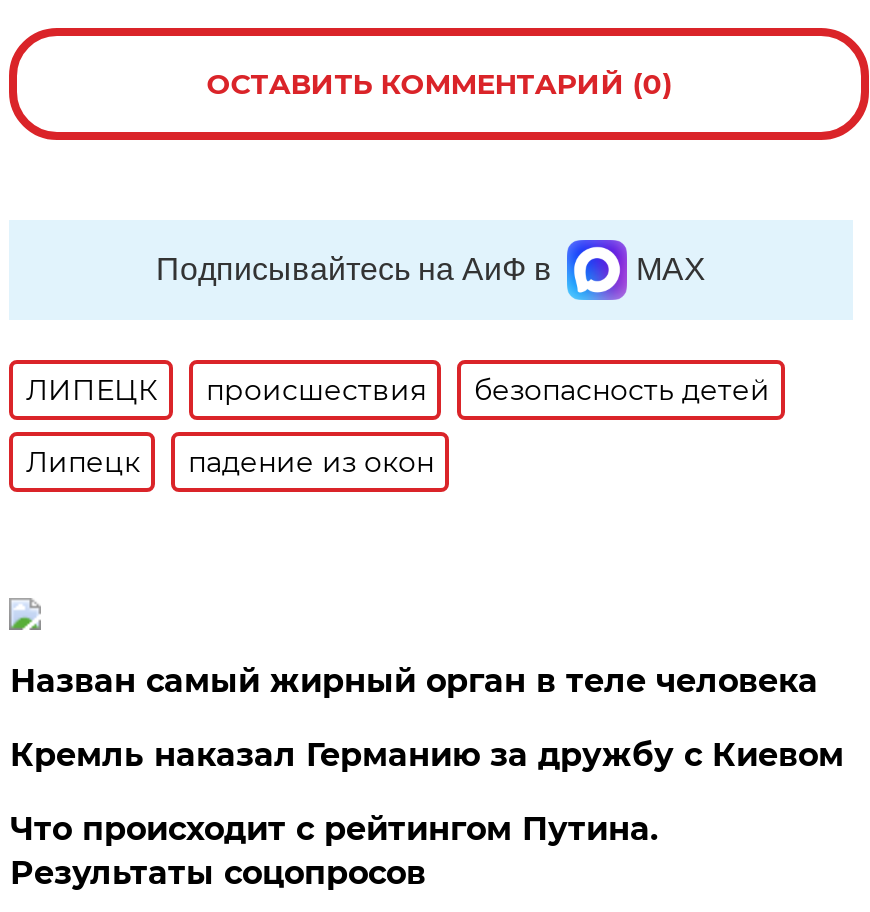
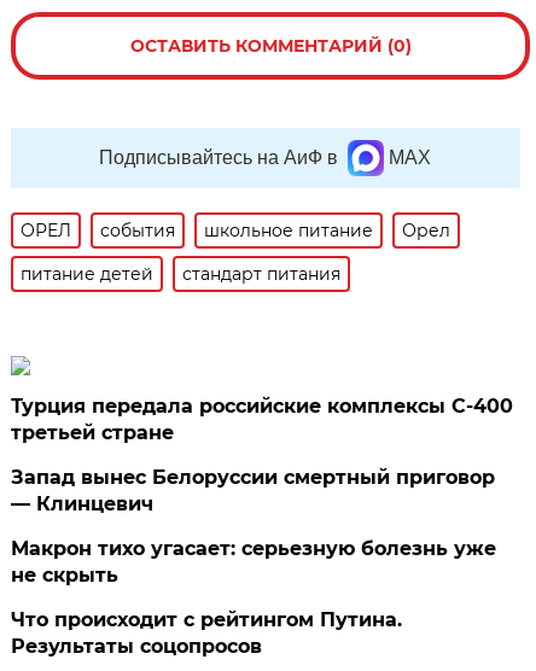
[26,372,770,480] ЛИПЕЦК | происшествия | безопасность детей | Липецк | падение из окон -> [21,220,451,285] ОРЕЛ | события | школьное питание | Орел | питание детей | стандарт питания
[10,662,844,774] Назван самый жирный орган в теле человека | Кремль наказал Германию за дружбу с Киевом -> [11,395,514,586] Турция передала российские комплексы С-400 | третьей стране | Запад вынес Белоруссии смертный приговор | — Клинцевич | Макрон тихо угасает: серьезную болезнь уже | не скрыть

